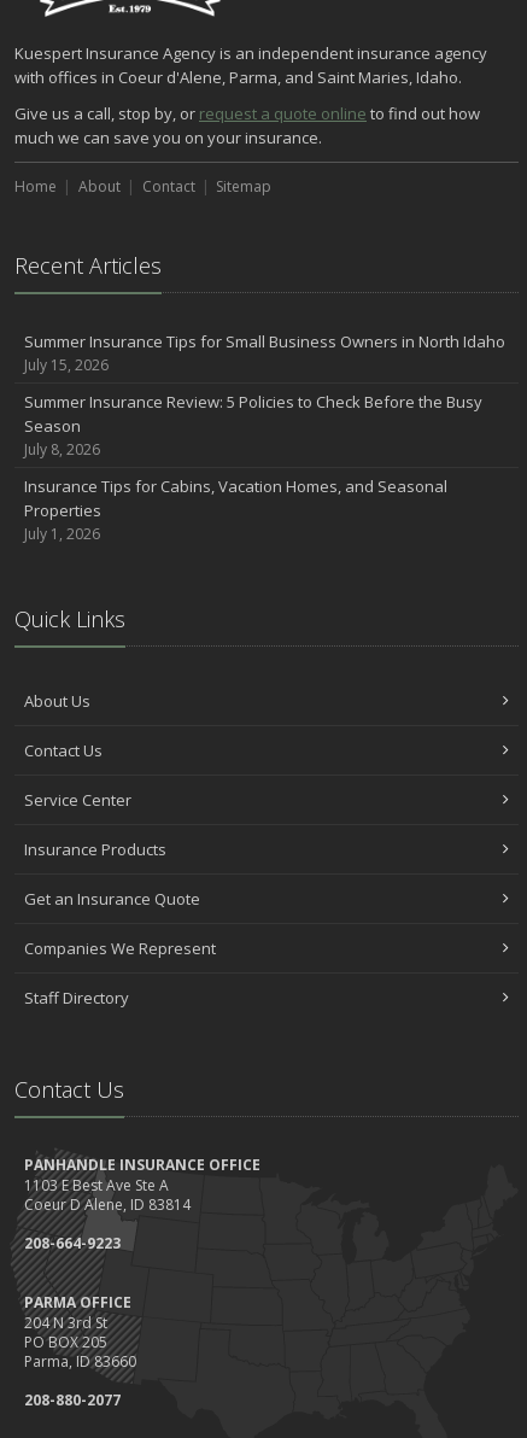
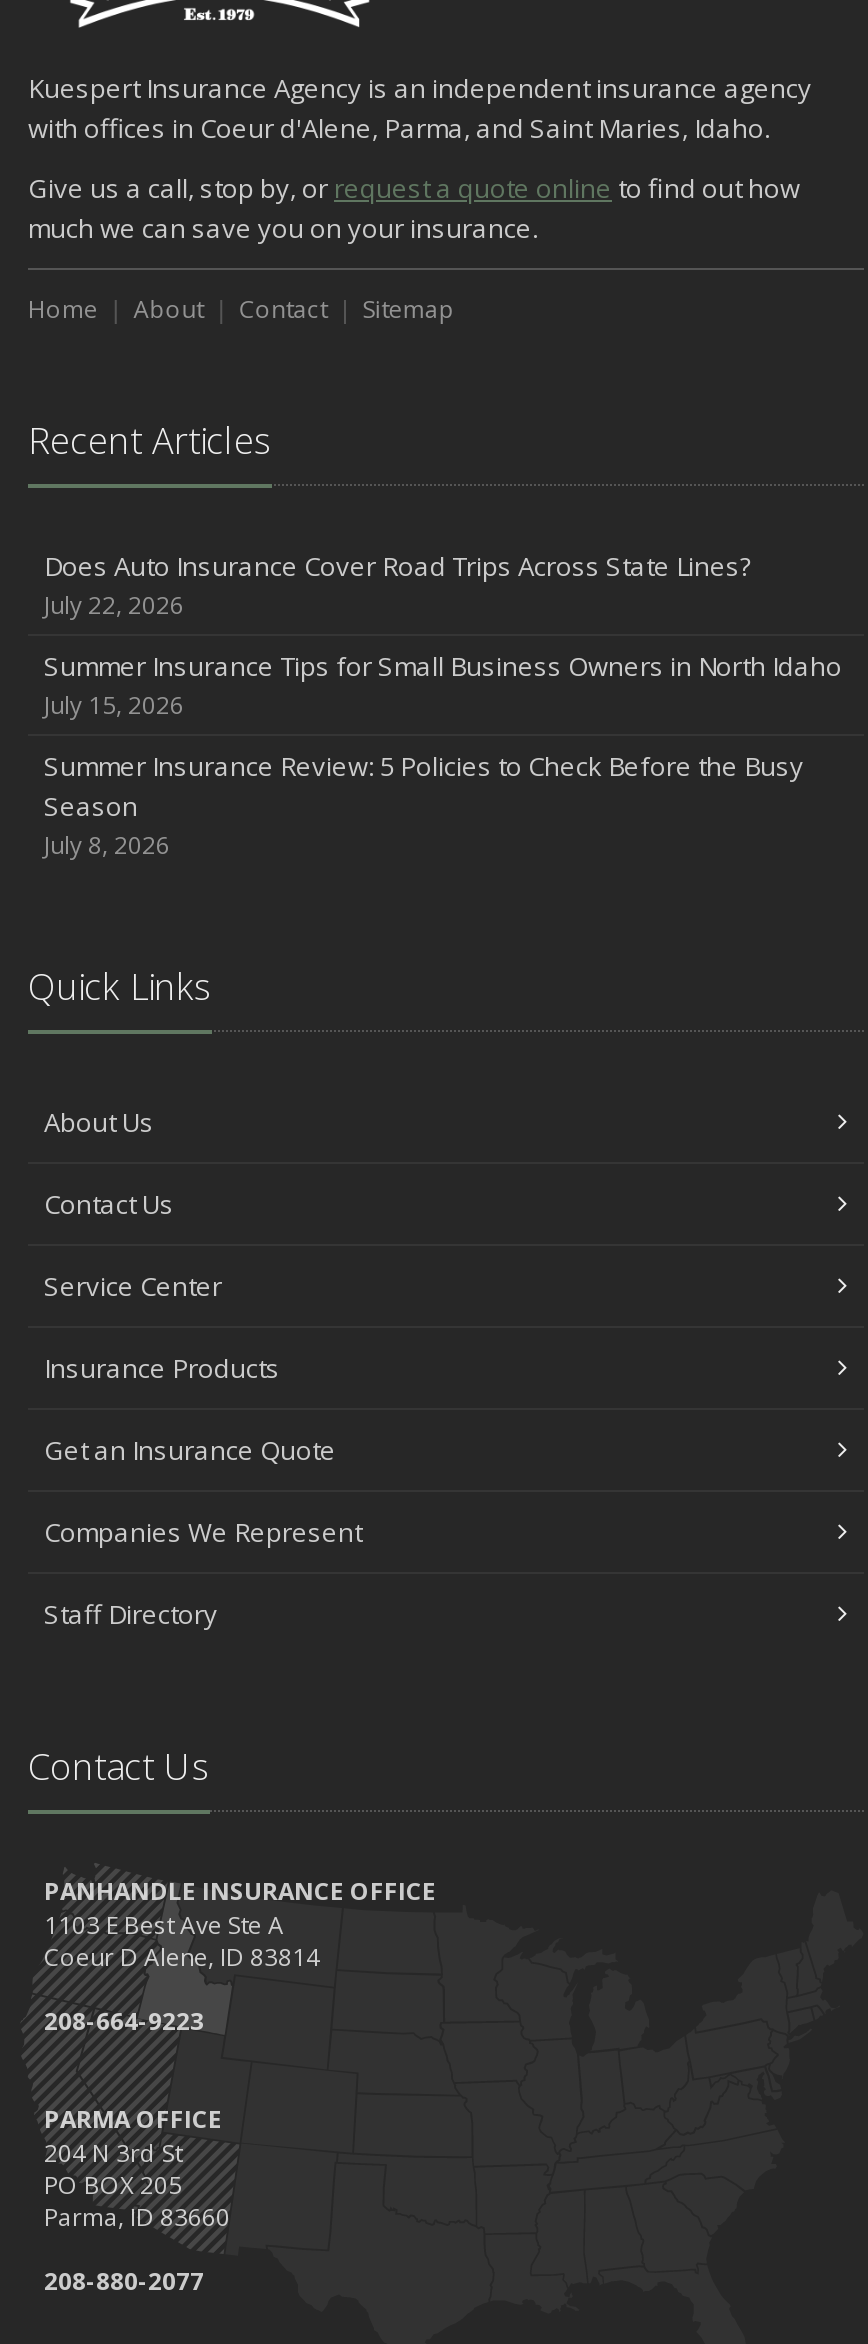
none -> [44,548,752,622] Does Auto Insurance Cover Road Trips Across State Lines? | July 22, 2026
moved [24,331,505,460] -> [44,648,842,862]: Summer Insurance Tips for Small Business Owners in North Idaho | July 15, 2026 | Summer Insurance Review: 5 Policies to Check Before the Busy | Season | July 8, 2026
[24,475,447,544] Insurance Tips for Cabins, Vacation Homes, and Seasonal | Properties | July 1, 2026 -> none

